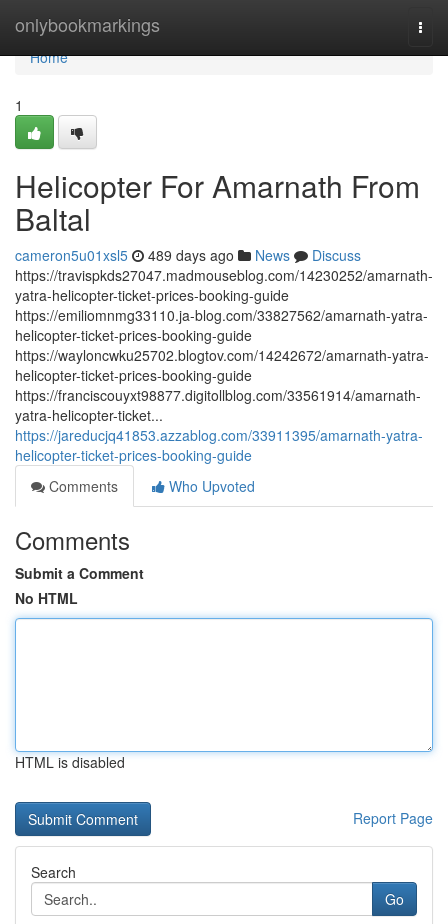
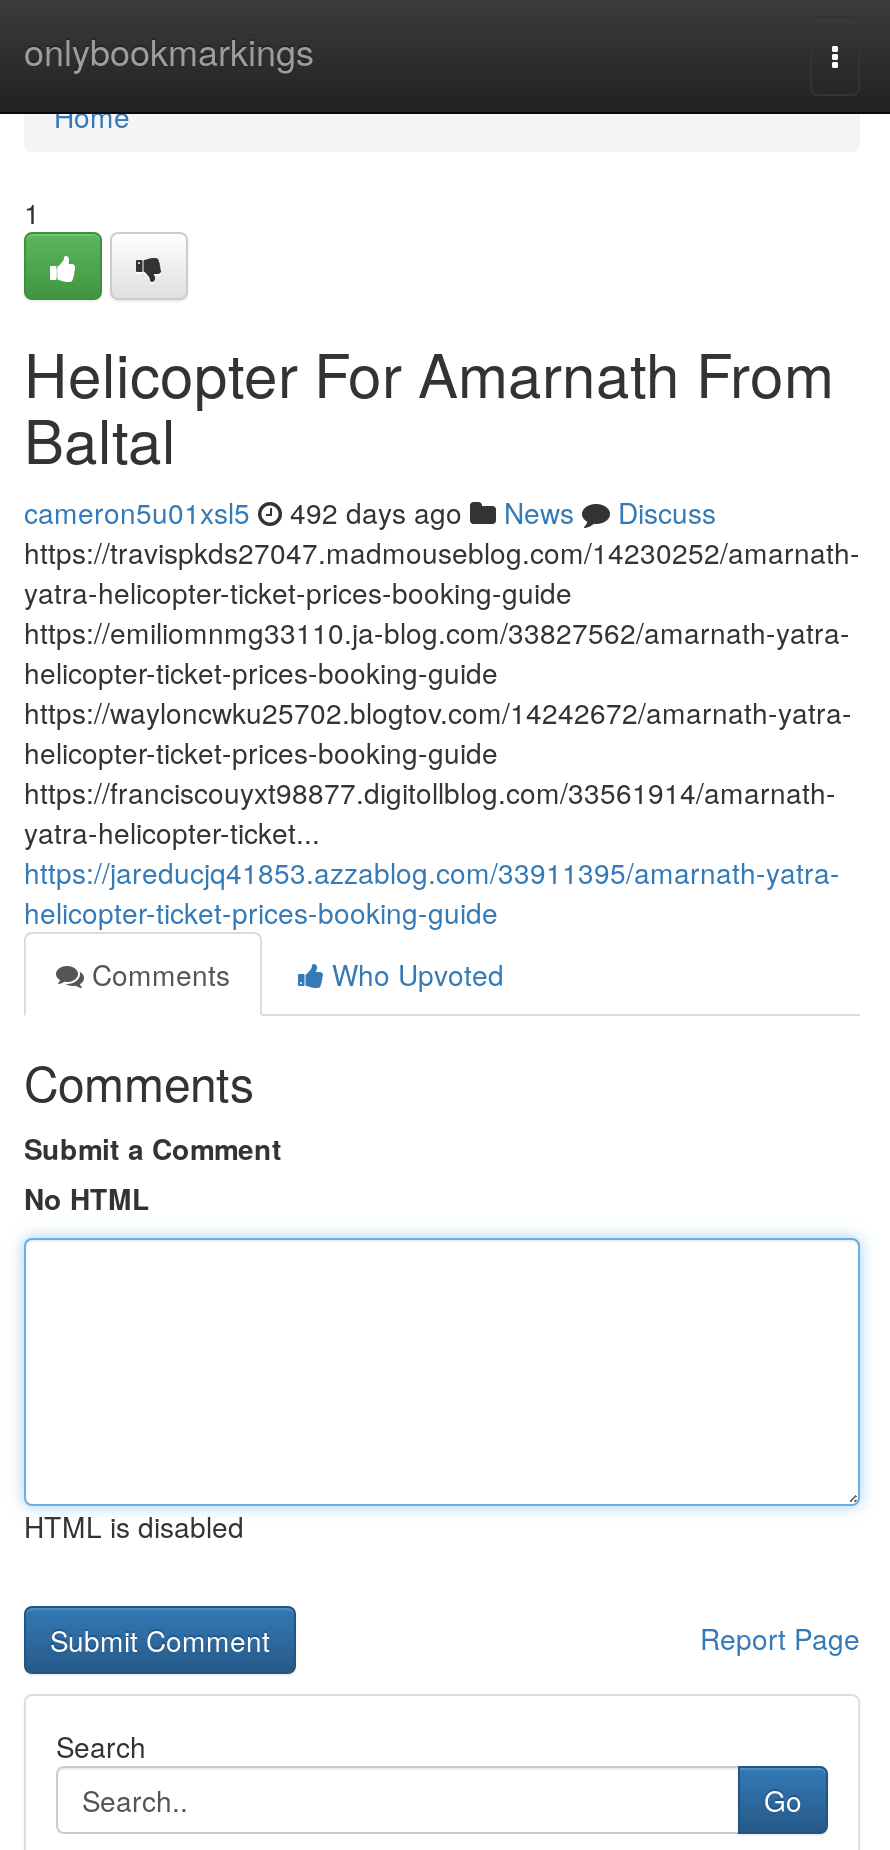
[15,245,361,265] cameron5u01xsl5 489 days ago News Discuss -> [24,492,716,532] cameron5u01xsl5 492 days ago News Discuss

